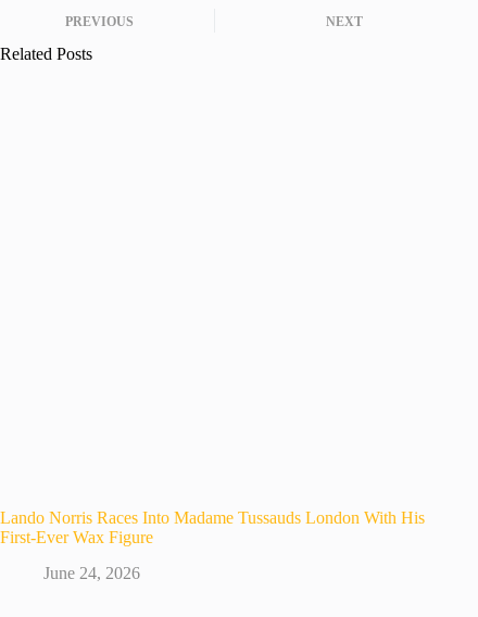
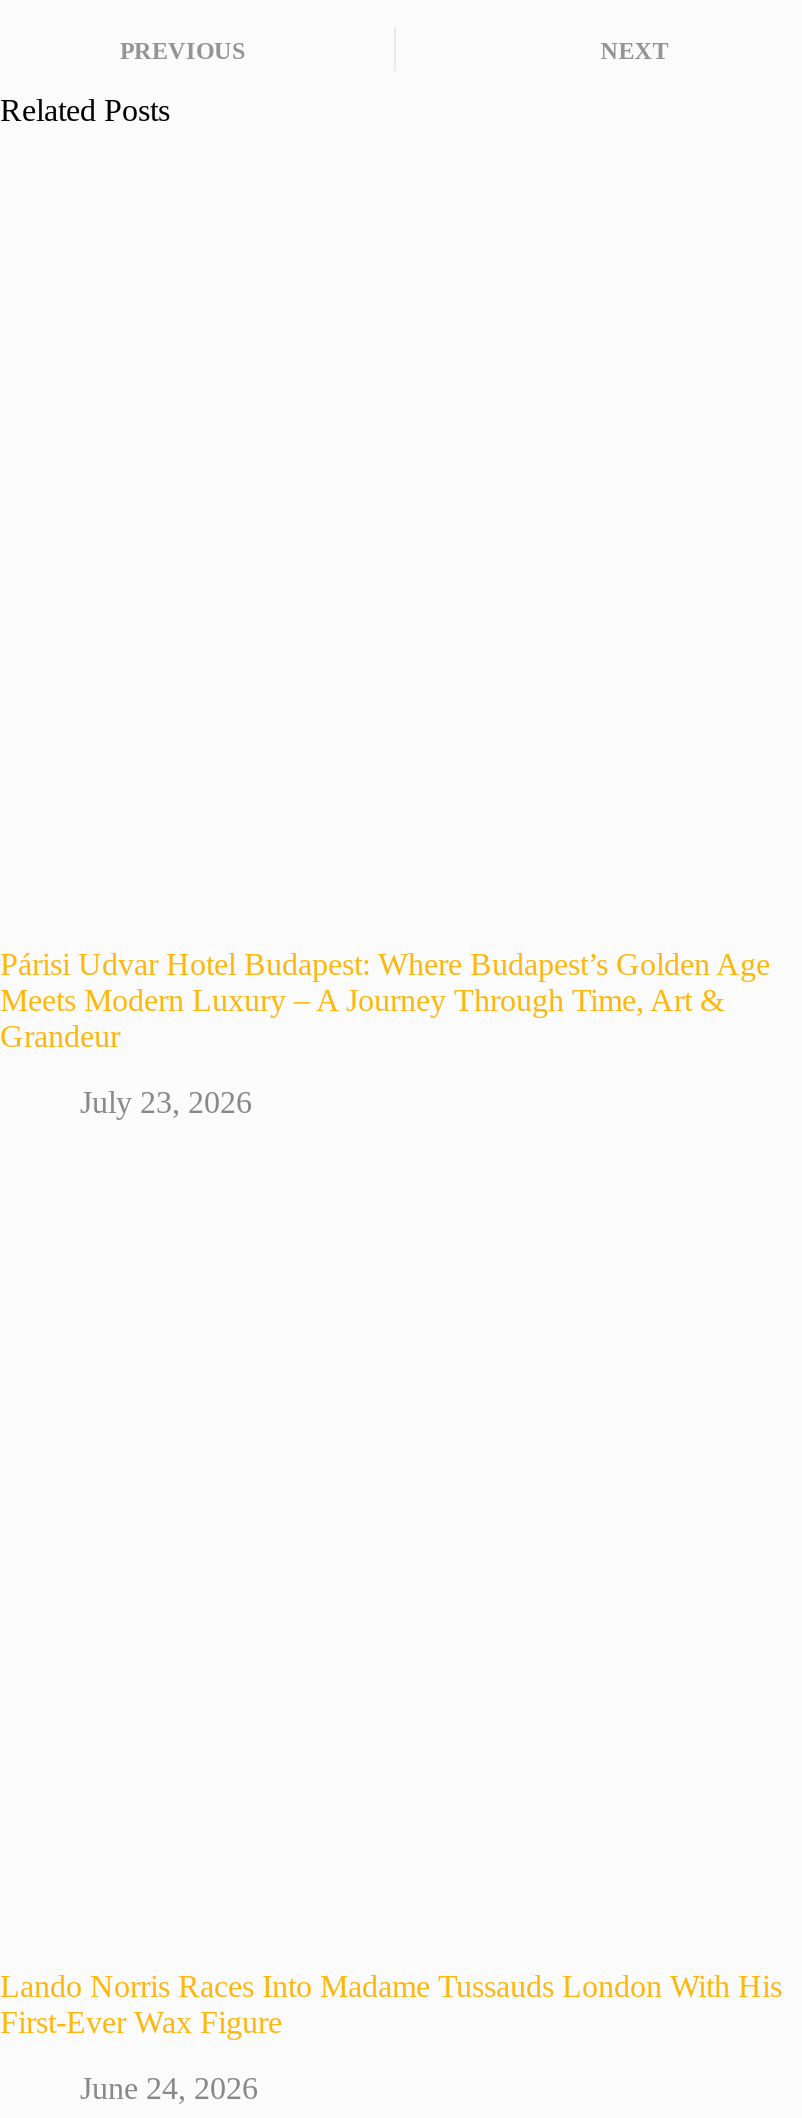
none -> [0,948,770,1119] Párisi Udvar Hotel Budapest: Where Budapest’s Golden Age | Meets Modern Luxury – A Journey Through Time, Art & | Grandeur | July 23, 2026

